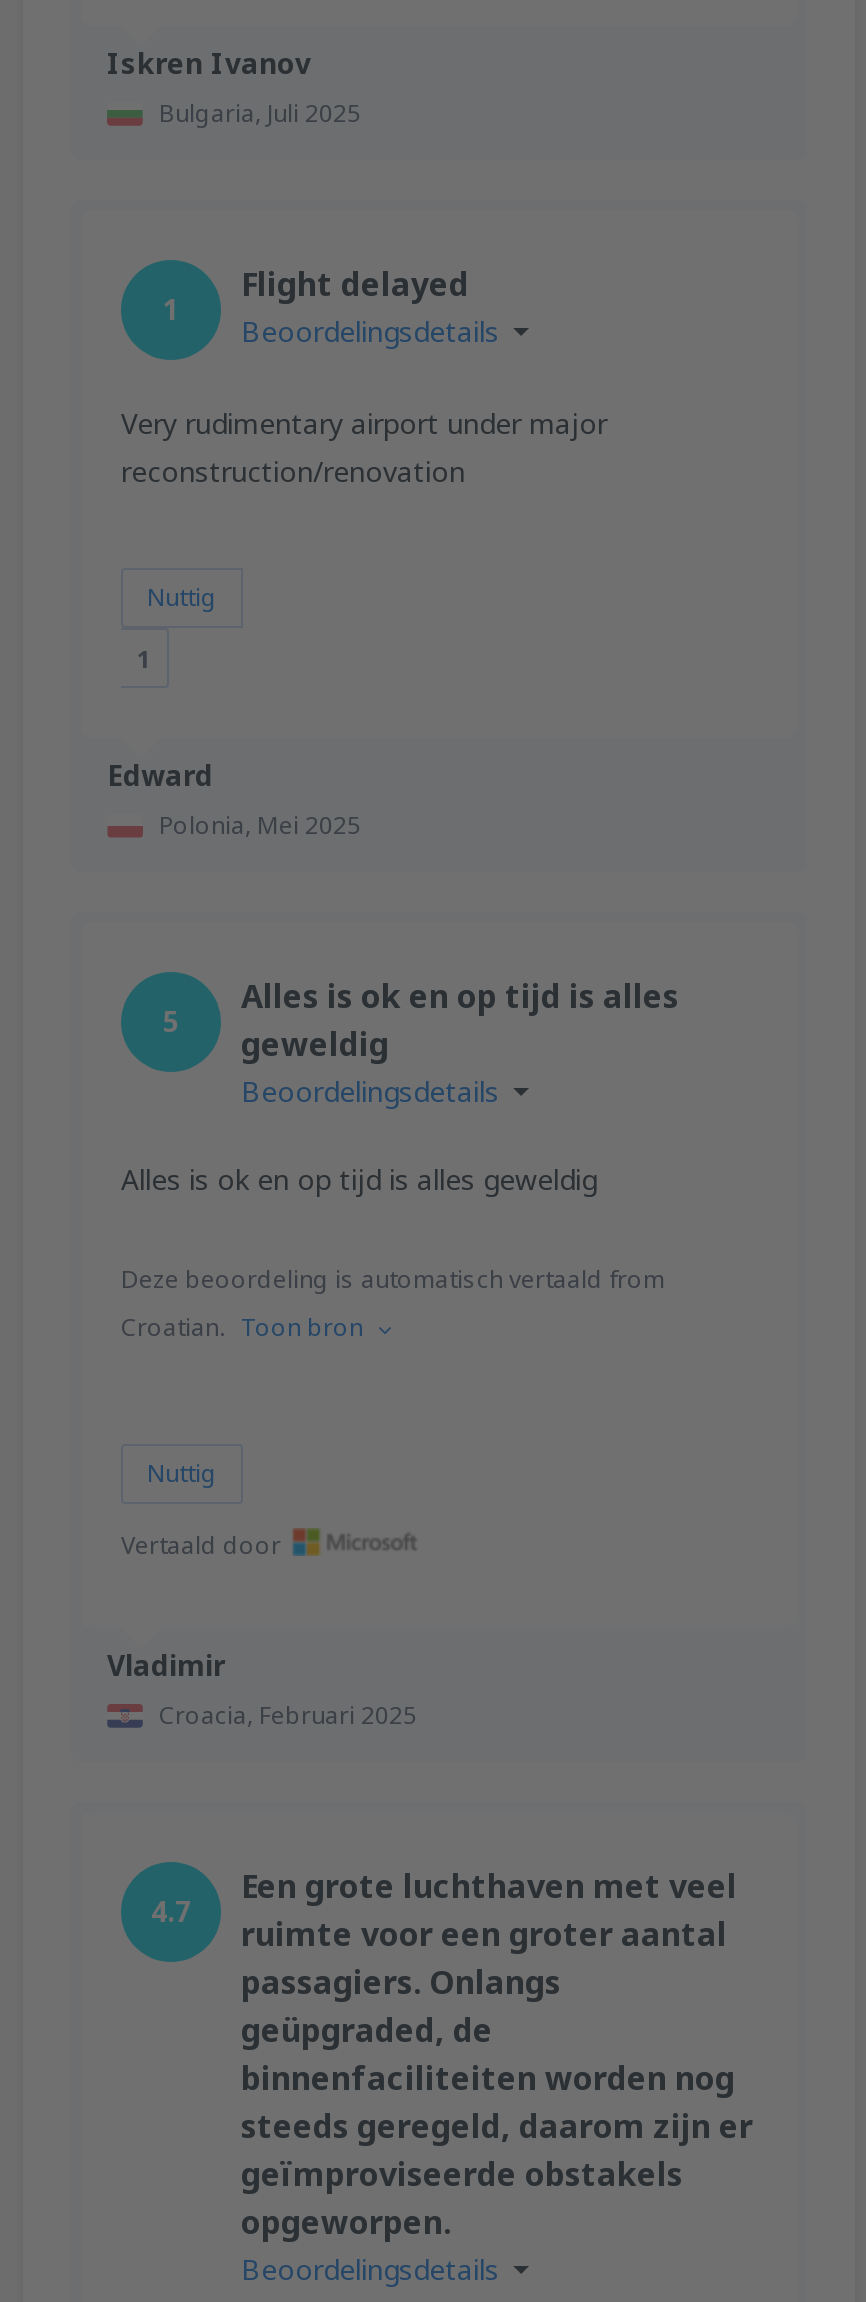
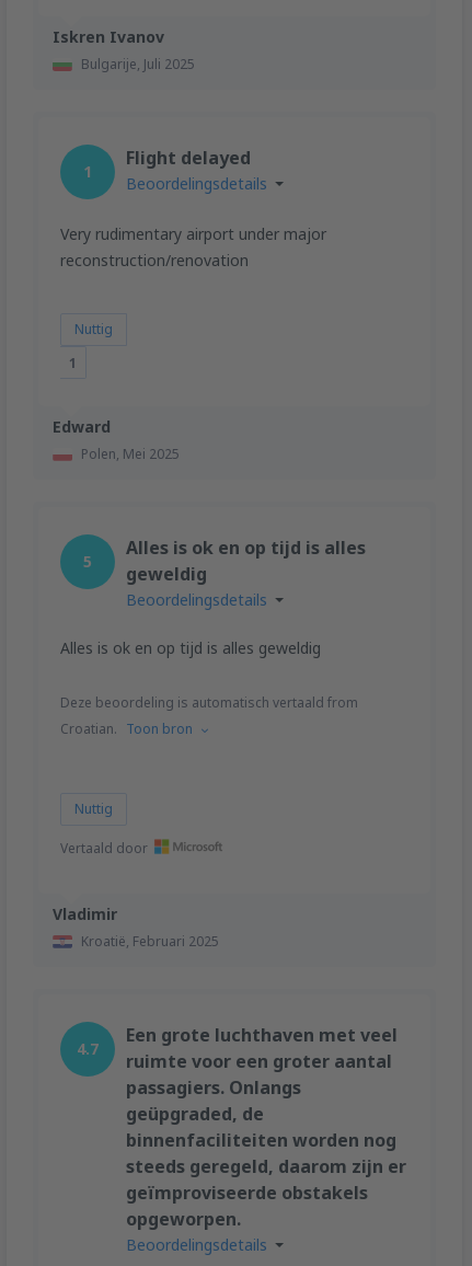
[159,95,361,129] Bulgaria, Juli 2025 -> [81,54,195,73] Bulgarije, Juli 2025
[159,807,361,841] Polonia, Mei 2025 -> [81,444,180,463] Polen, Mei 2025
[159,1697,417,1731] Croacia, Februari 2025 -> [81,931,219,950] Kroatië, Februari 2025

